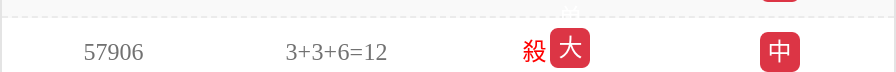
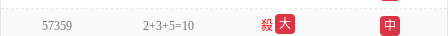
[84,38,144,66] 57906 -> [42,19,72,33] 57359
[286,38,388,66] 3+3+6=12 -> [143,19,194,33] 2+3+5=10

